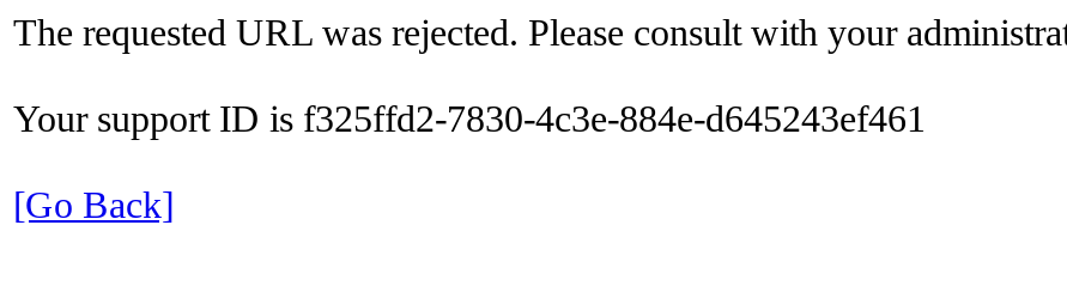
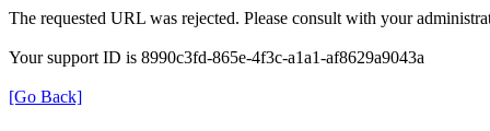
[13,98,926,139] Your support ID is f325ffd2-7830-4c3e-884e-d645243ef461 -> [9,48,424,67] Your support ID is 8990c3fd-865e-4f3c-a1a1-af8629a9043a

